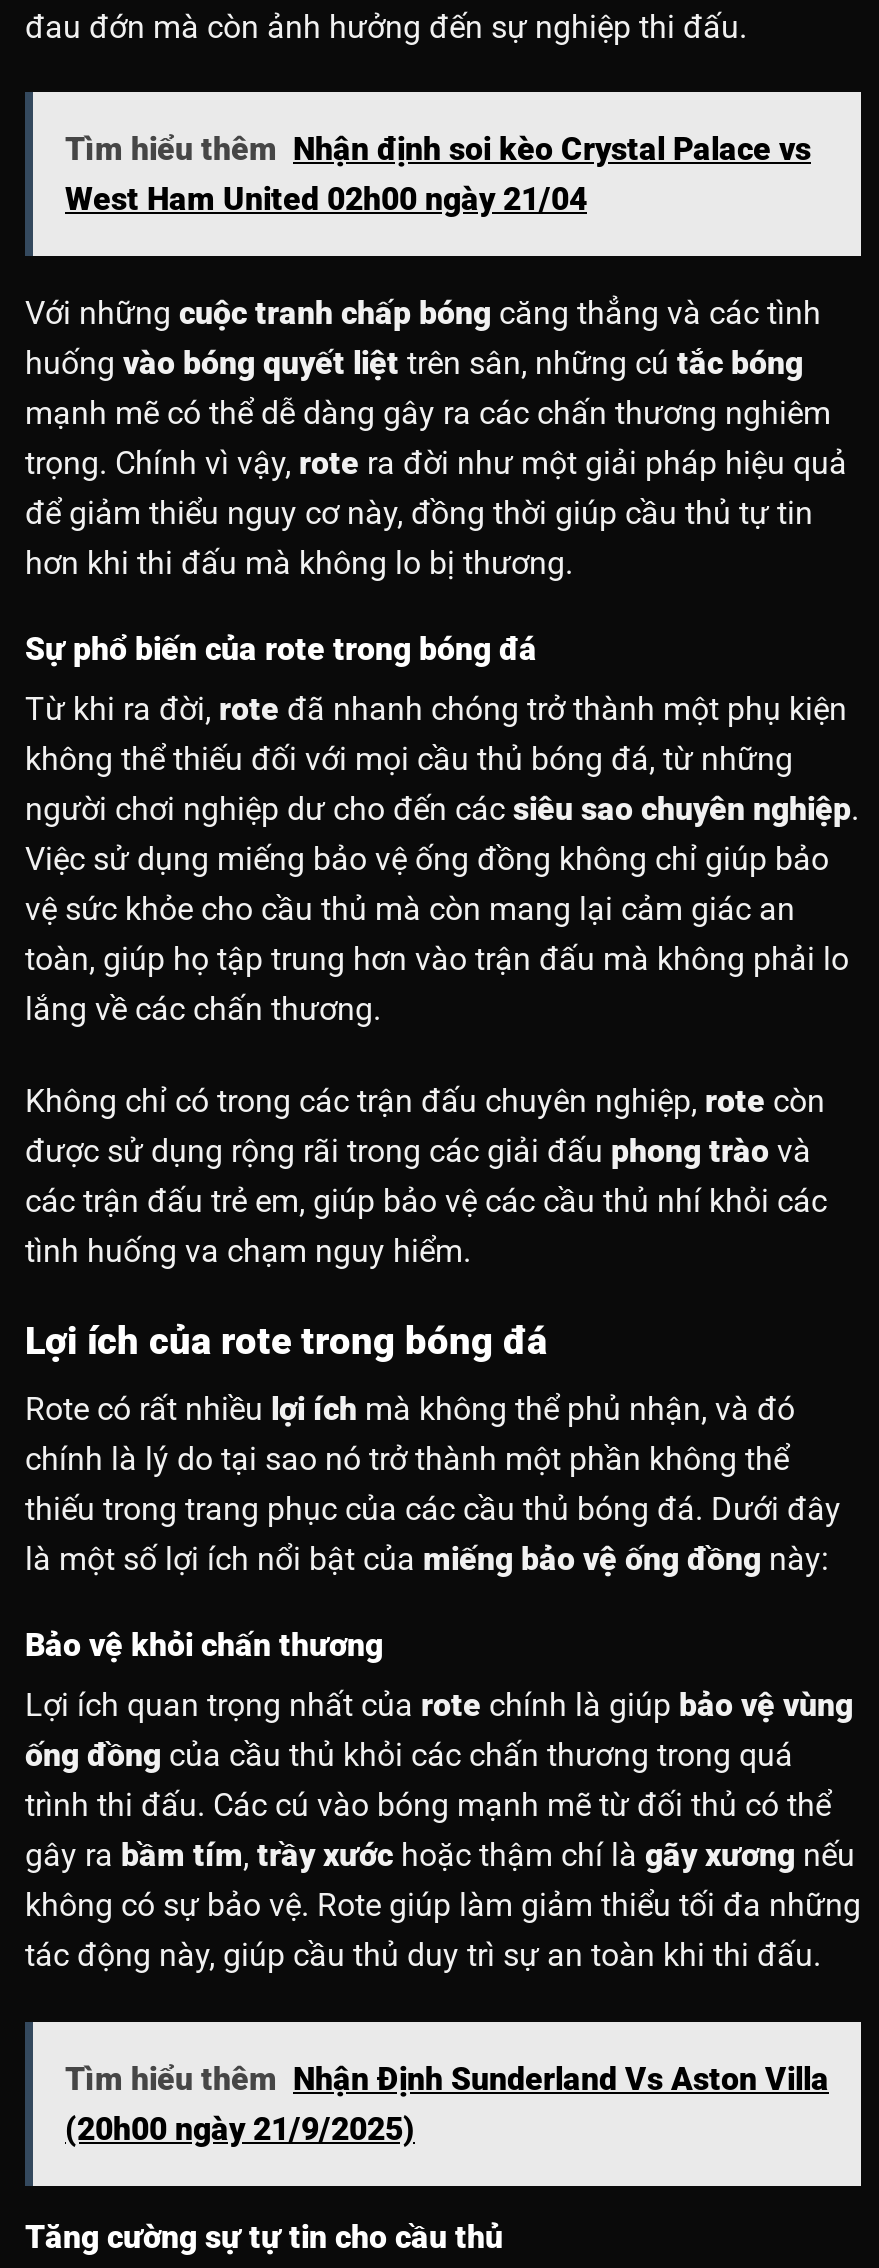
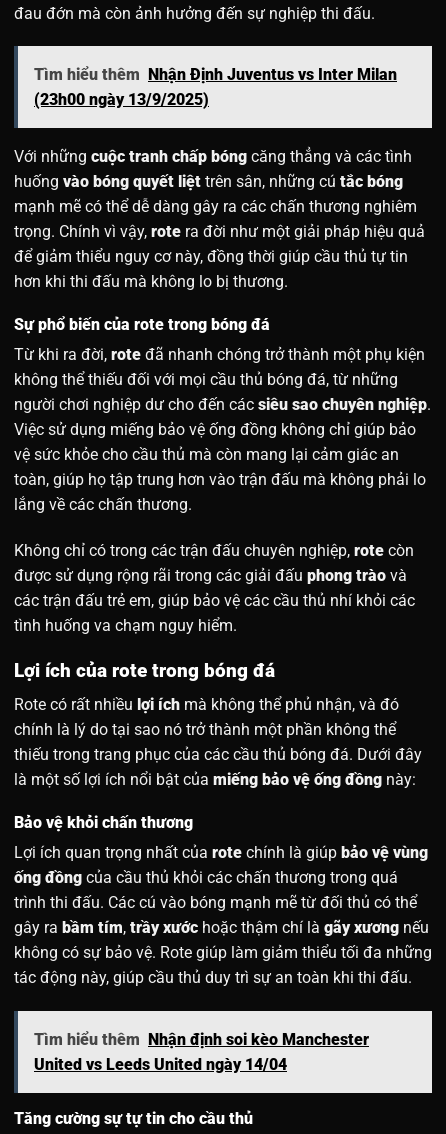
[65,131,811,219] Tìm hiểu thêm Nhận định soi kèo Crystal Palace vs | West Ham United 02h00 ngày 21/04 -> [34,65,397,109] Tìm hiểu thêm Nhận Định Juventus vs Inter Milan | (23h00 ngày 13/9/2025)
[65,2060,829,2148] Tìm hiểu thêm Nhận Định Sunderland Vs Aston Villa | (20h00 ngày 21/9/2025) -> [34,1030,369,1074] Tìm hiểu thêm Nhận định soi kèo Manchester | United vs Leeds United ngày 14/04

